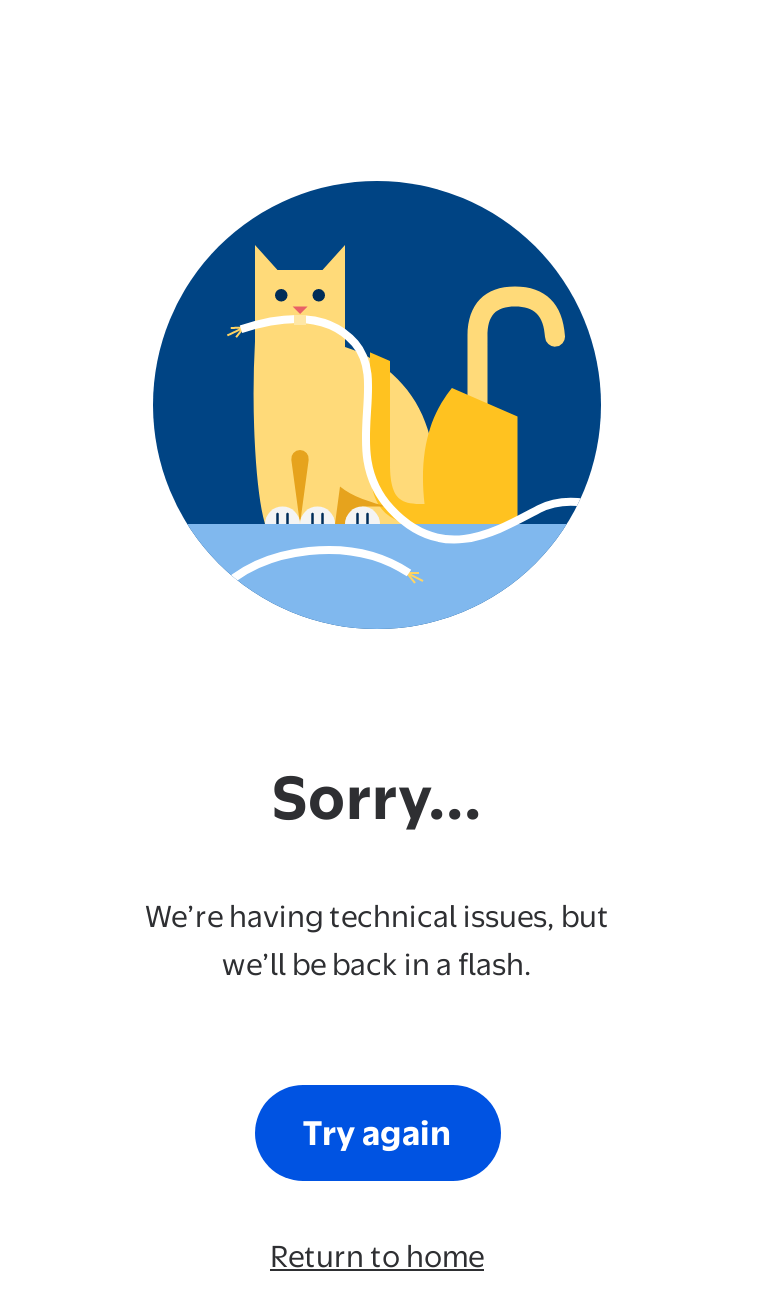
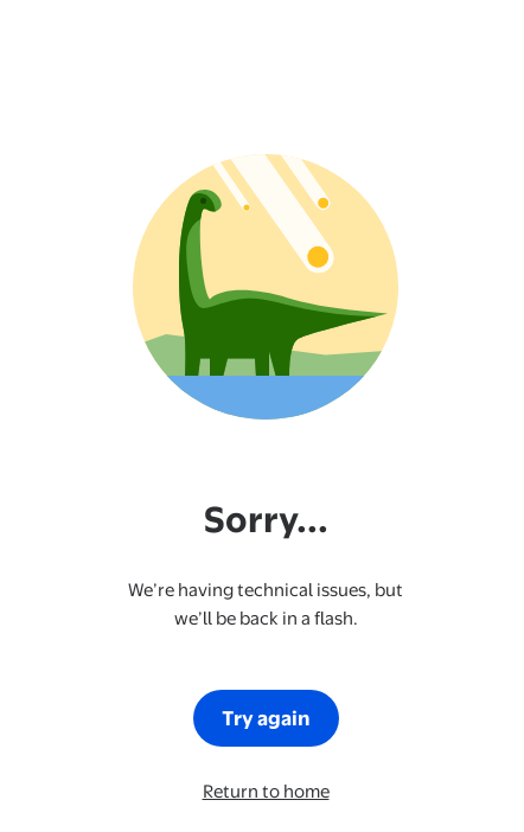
[151,179,603,585] [image] -> [133,154,398,392] [image]

